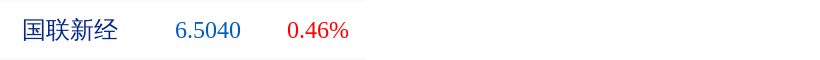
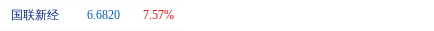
[175,16,241,44] 6.5040 -> [87,8,120,22] 6.6820
[287,16,349,44] 0.46% -> [143,8,174,22] 7.57%

